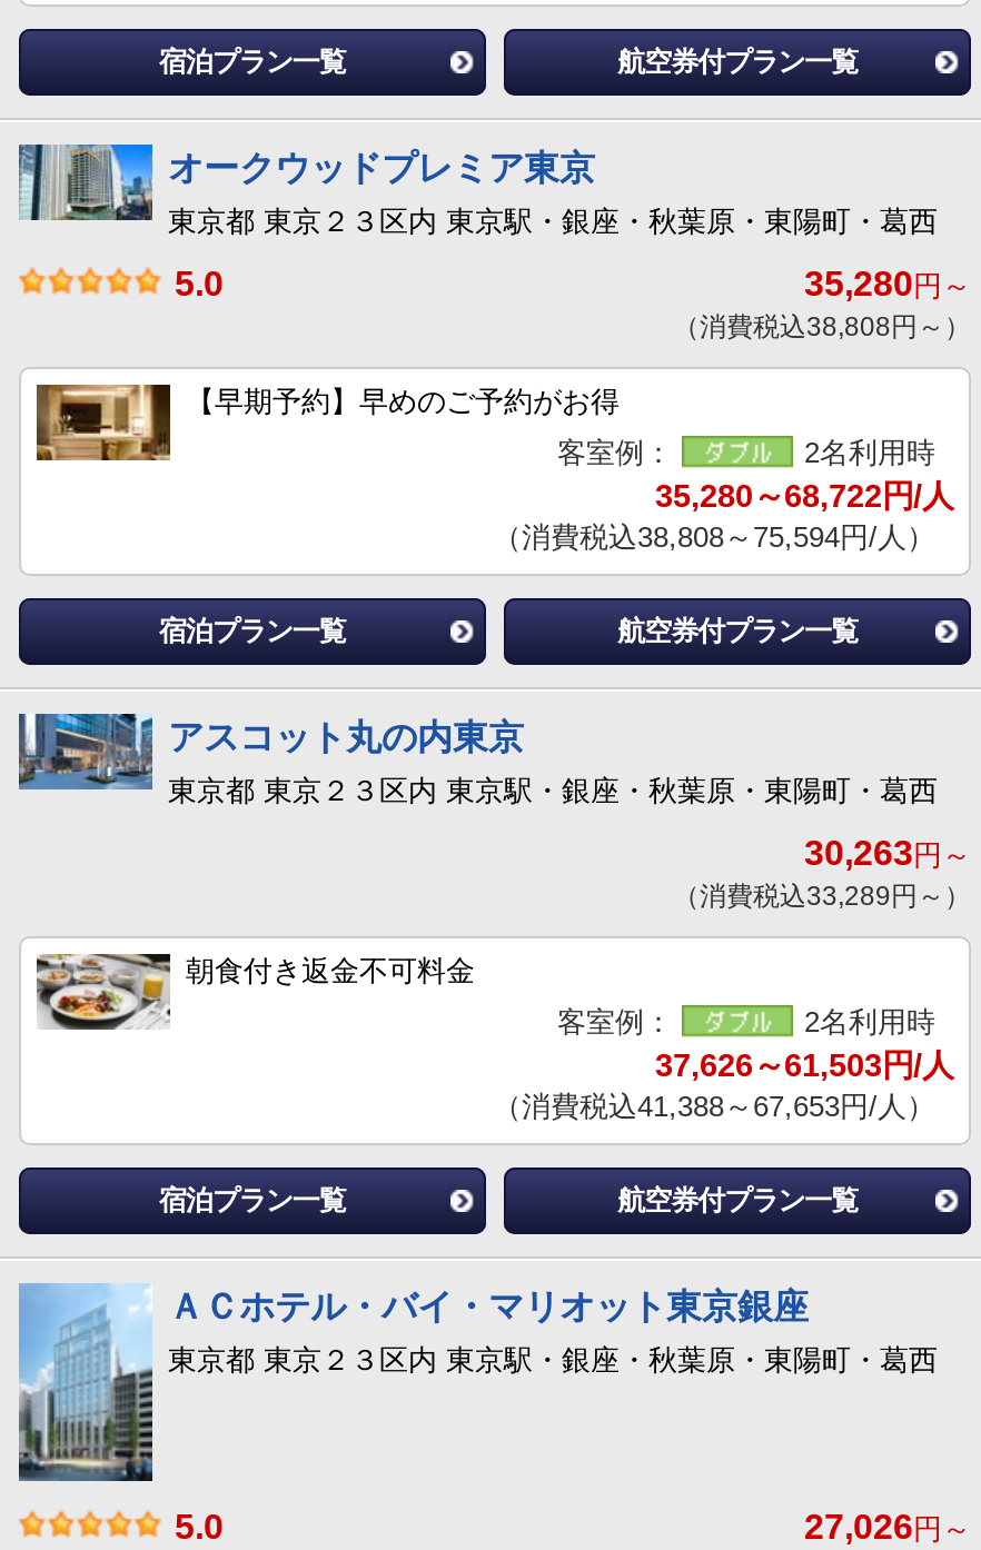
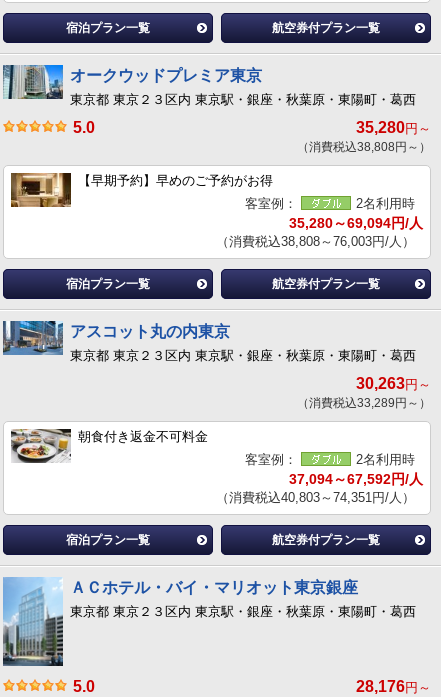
[655,478,953,514] 35,280～68,722円/人 -> [289,215,423,231] 35,280～69,094円/人
[493,520,935,554] （消費税込38,808～75,594円/人） -> [216,234,415,249] （消費税込38,808～76,003円/人）
[655,1047,953,1083] 37,626～61,503円/人 -> [289,471,423,487] 37,094～67,592円/人
[493,1090,935,1123] （消費税込41,388～67,653円/人） -> [216,490,415,505] （消費税込40,803～74,351円/人）
[804,1507,971,1544] 27,026円～ -> [356,677,431,694] 28,176円～

